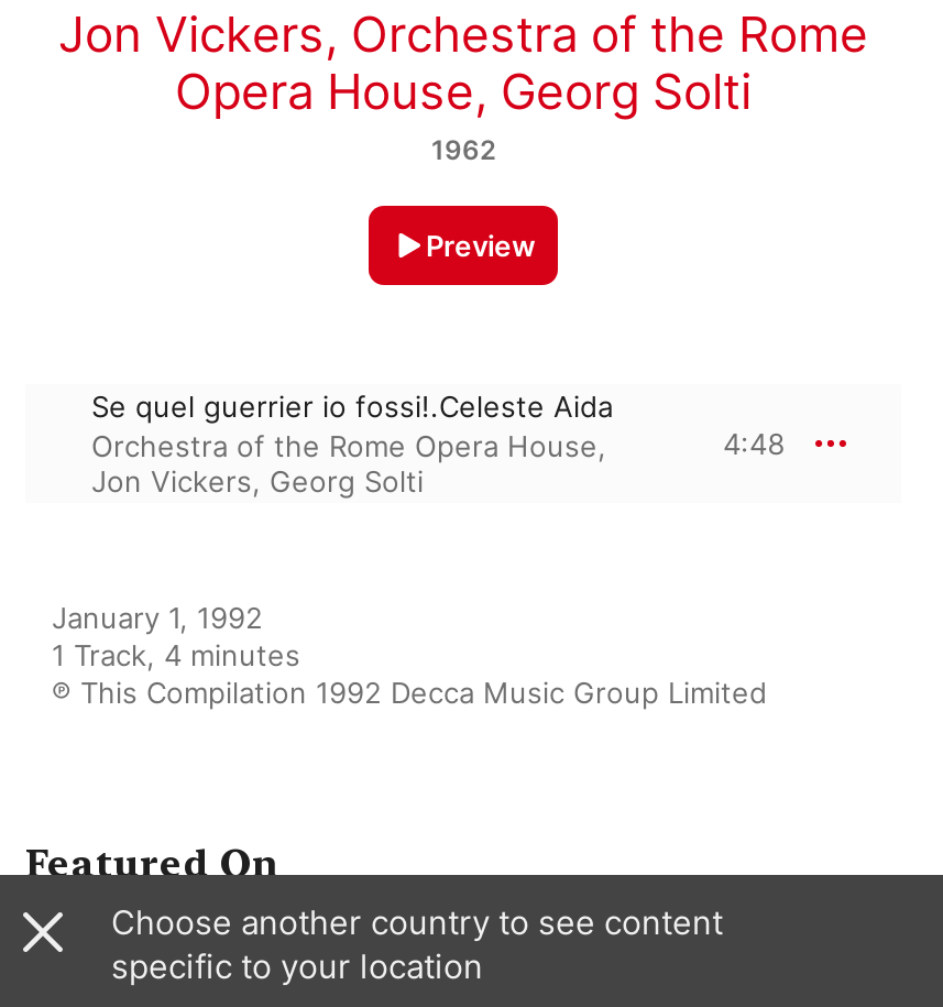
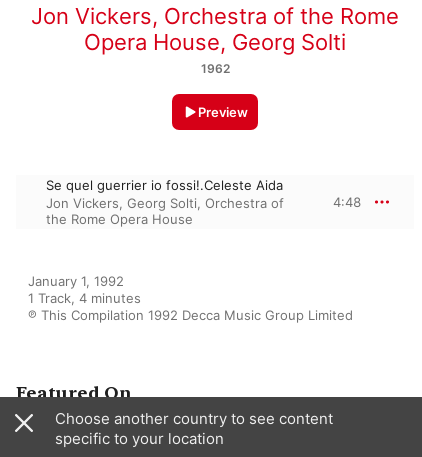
[91,428,606,499] Orchestra of the Rome Opera House, | Jon Vickers, Georg Solti -> [46,194,284,226] Jon Vickers, Georg Solti, Orchestra of | the Rome Opera House

